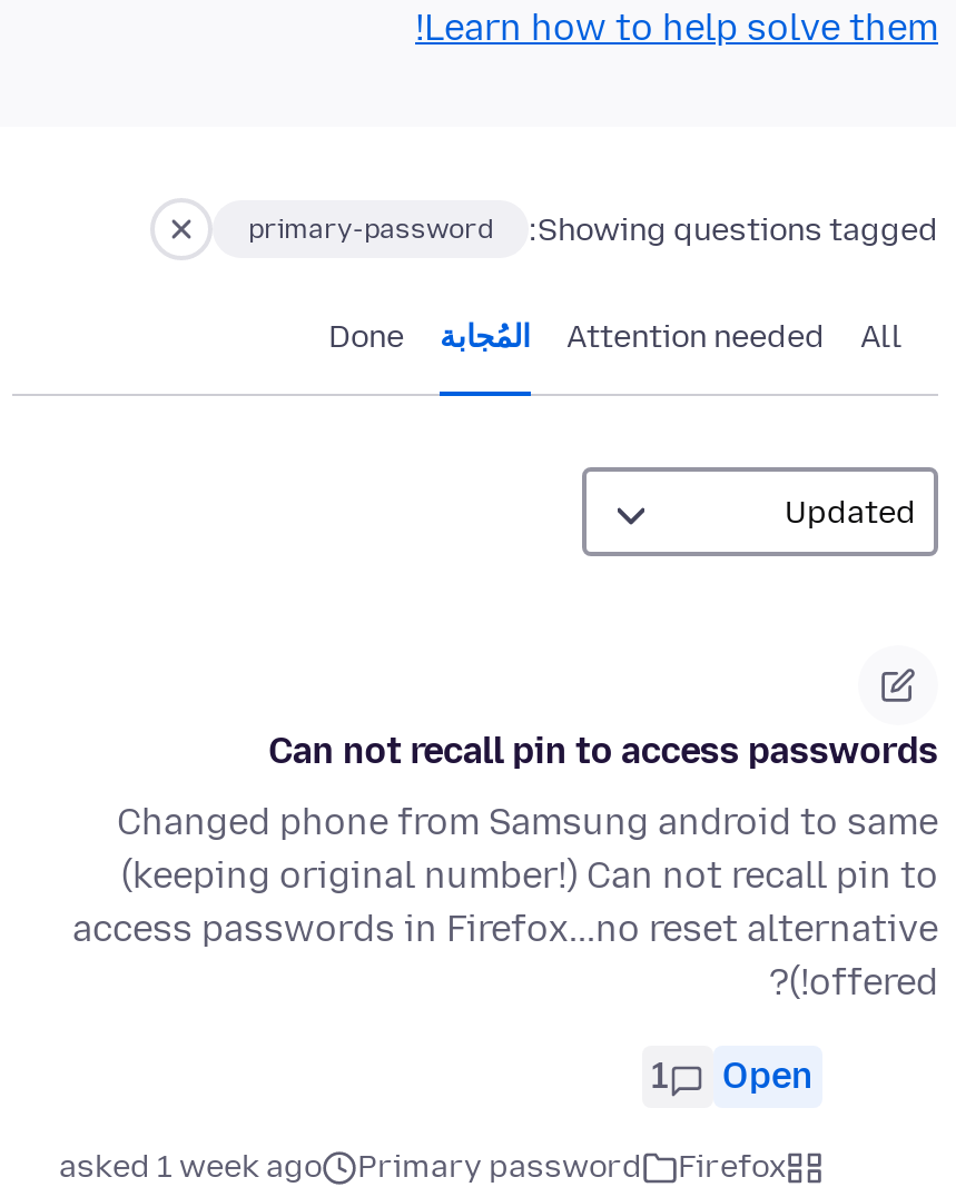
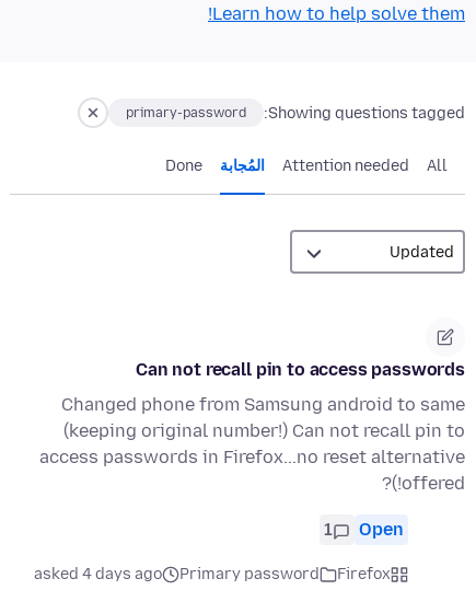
[59,1149,322,1187] asked 1 week ago -> [34,565,162,584] asked 4 days ago

